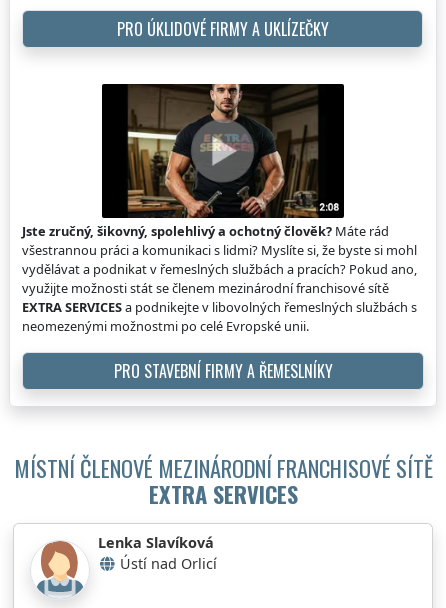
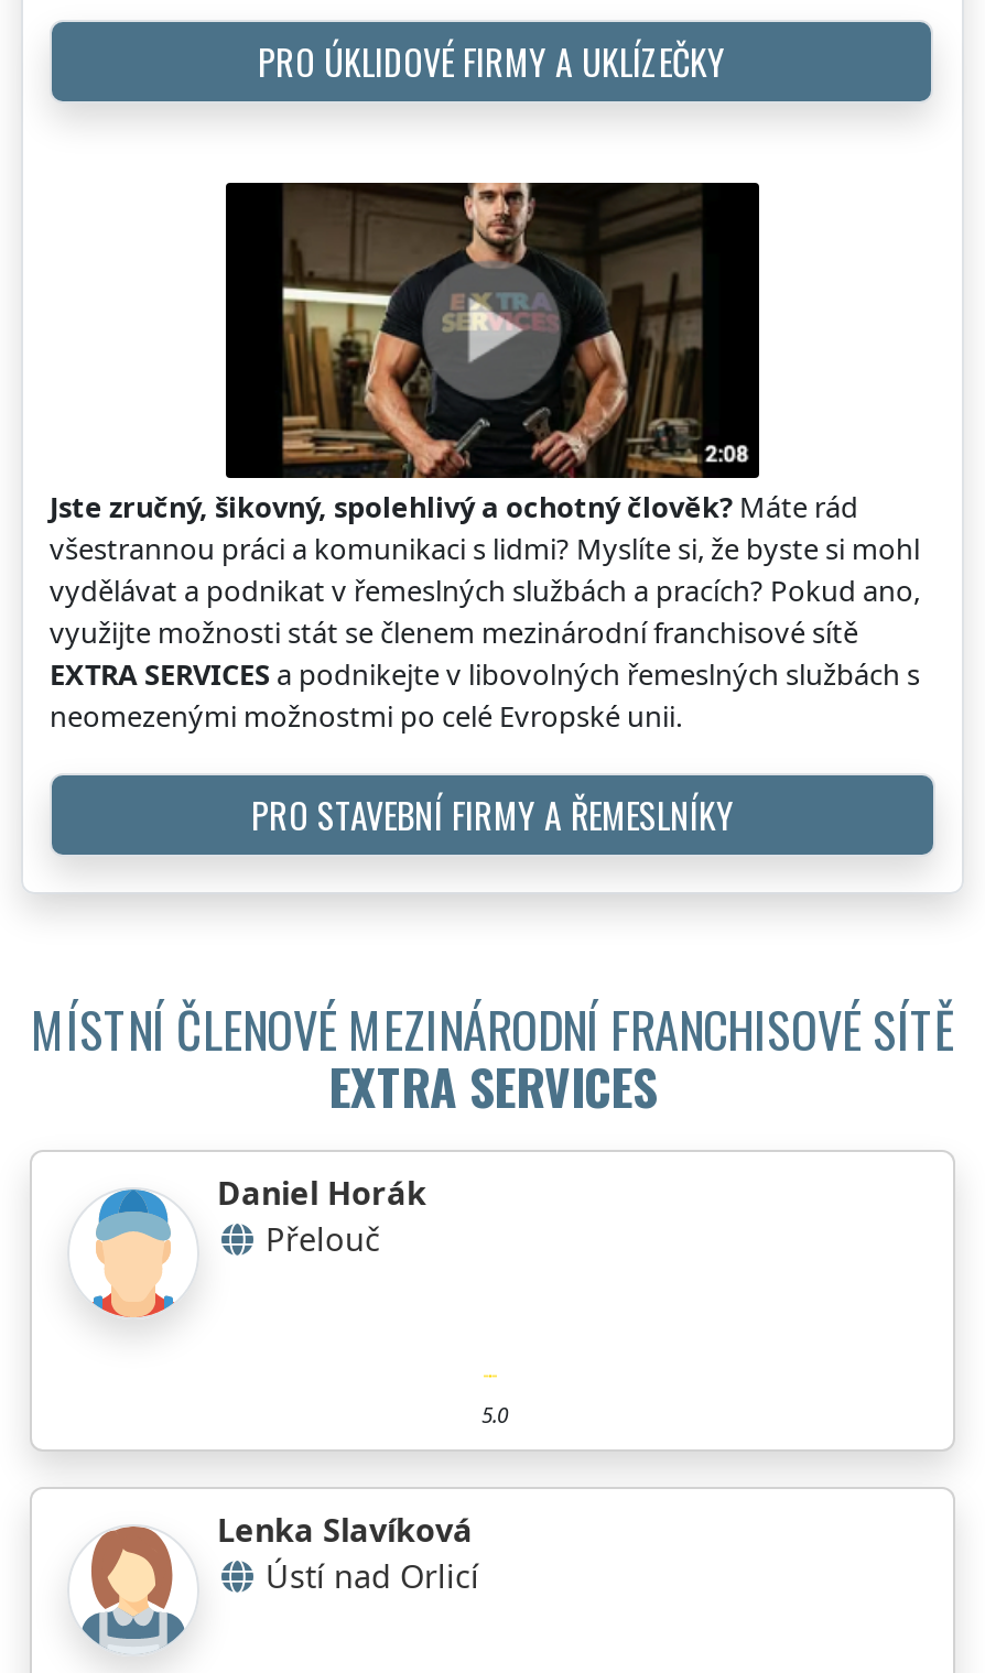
none -> [91,1172,426,1317] [image] | Daniel Horák | Přelouč
none -> [481,1401,508,1429] 5.0

